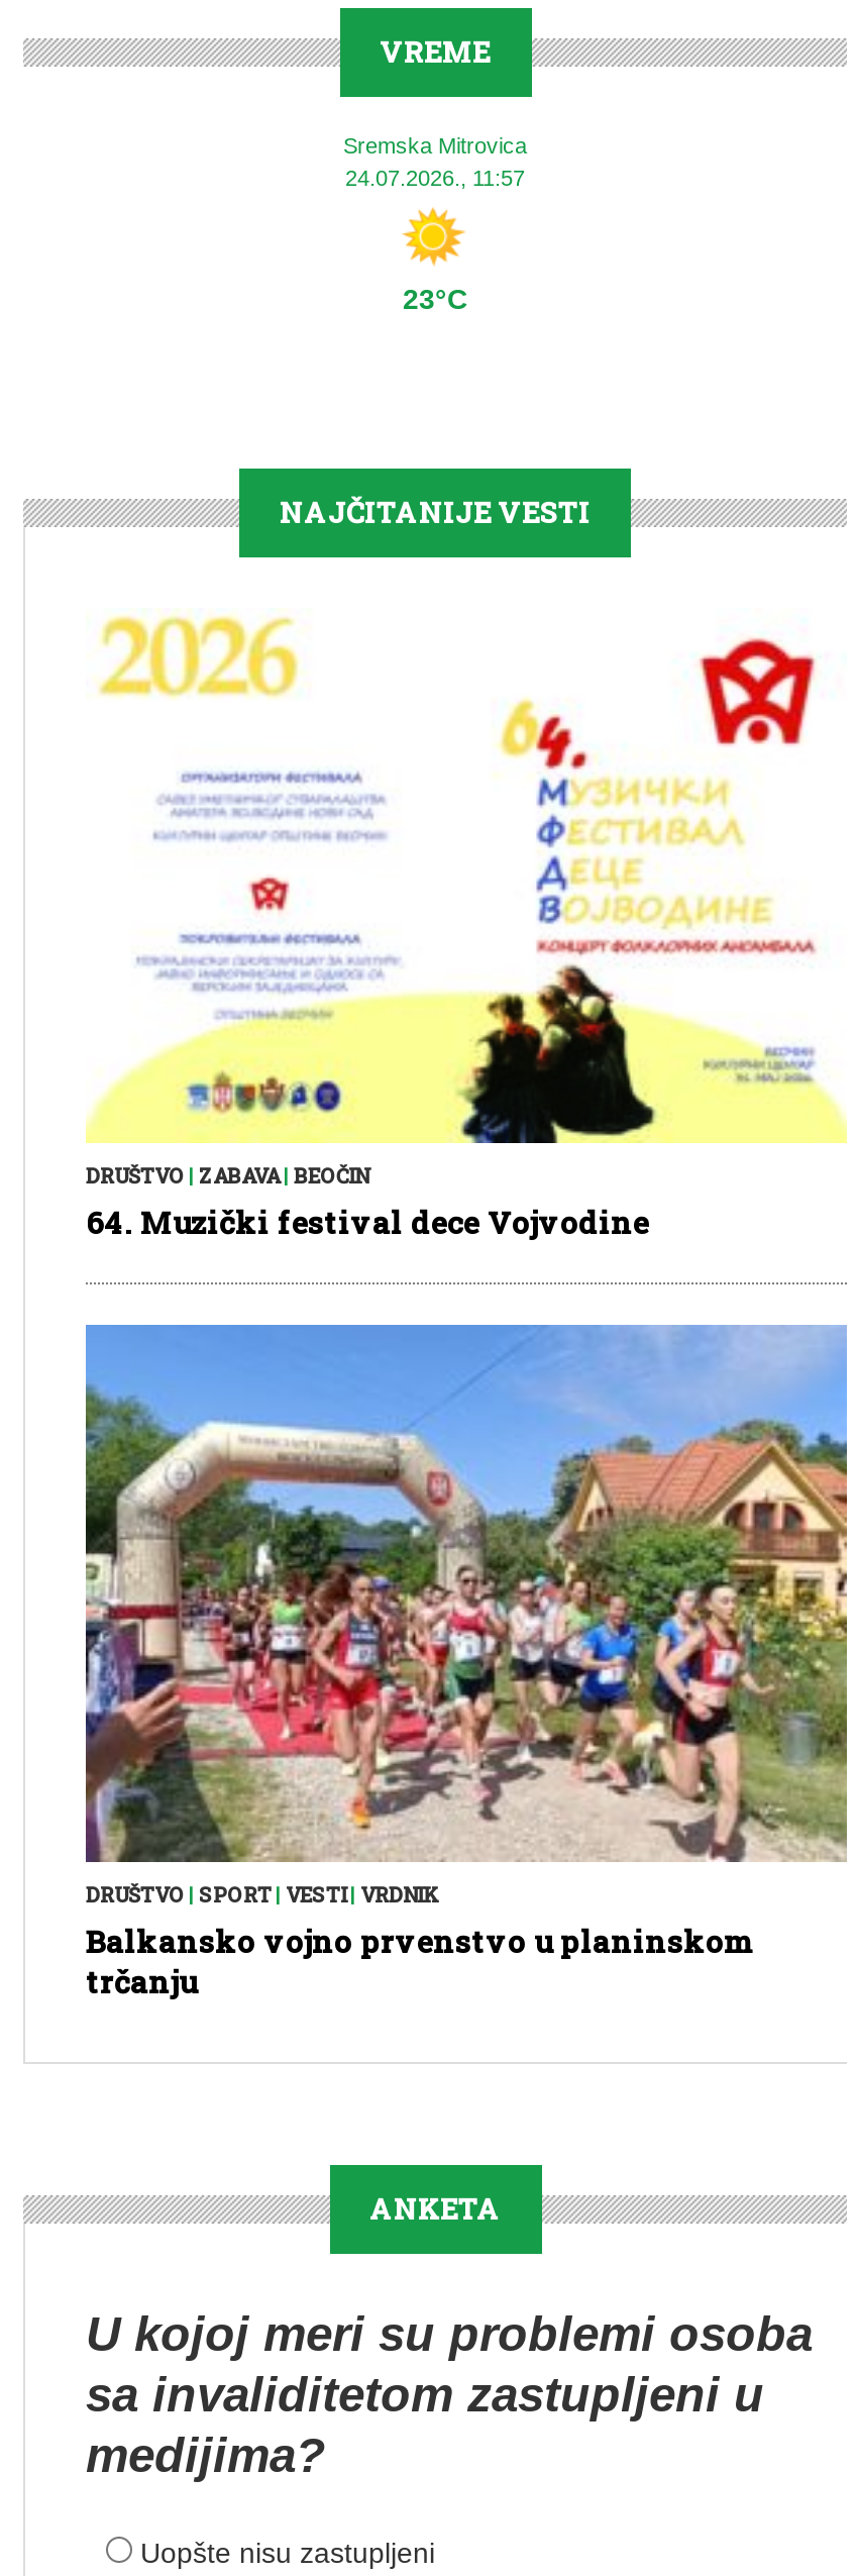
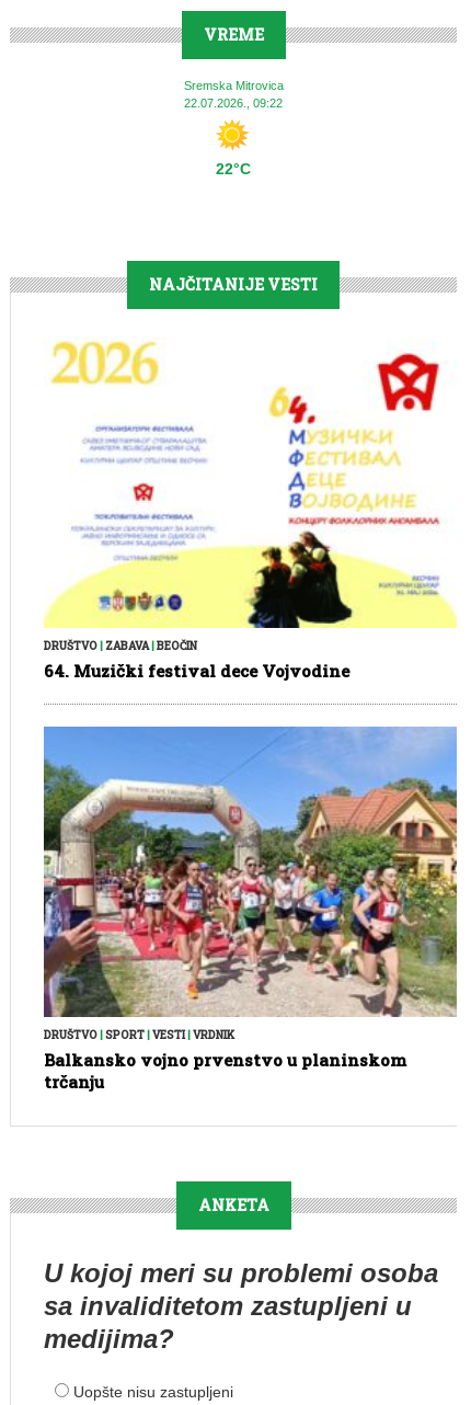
[345,166,525,190] 24.07.2026., 11:57 -> [184,97,283,110] 22.07.2026., 09:22
[403,283,467,315] 23°C -> [216,161,251,178] 22°C

